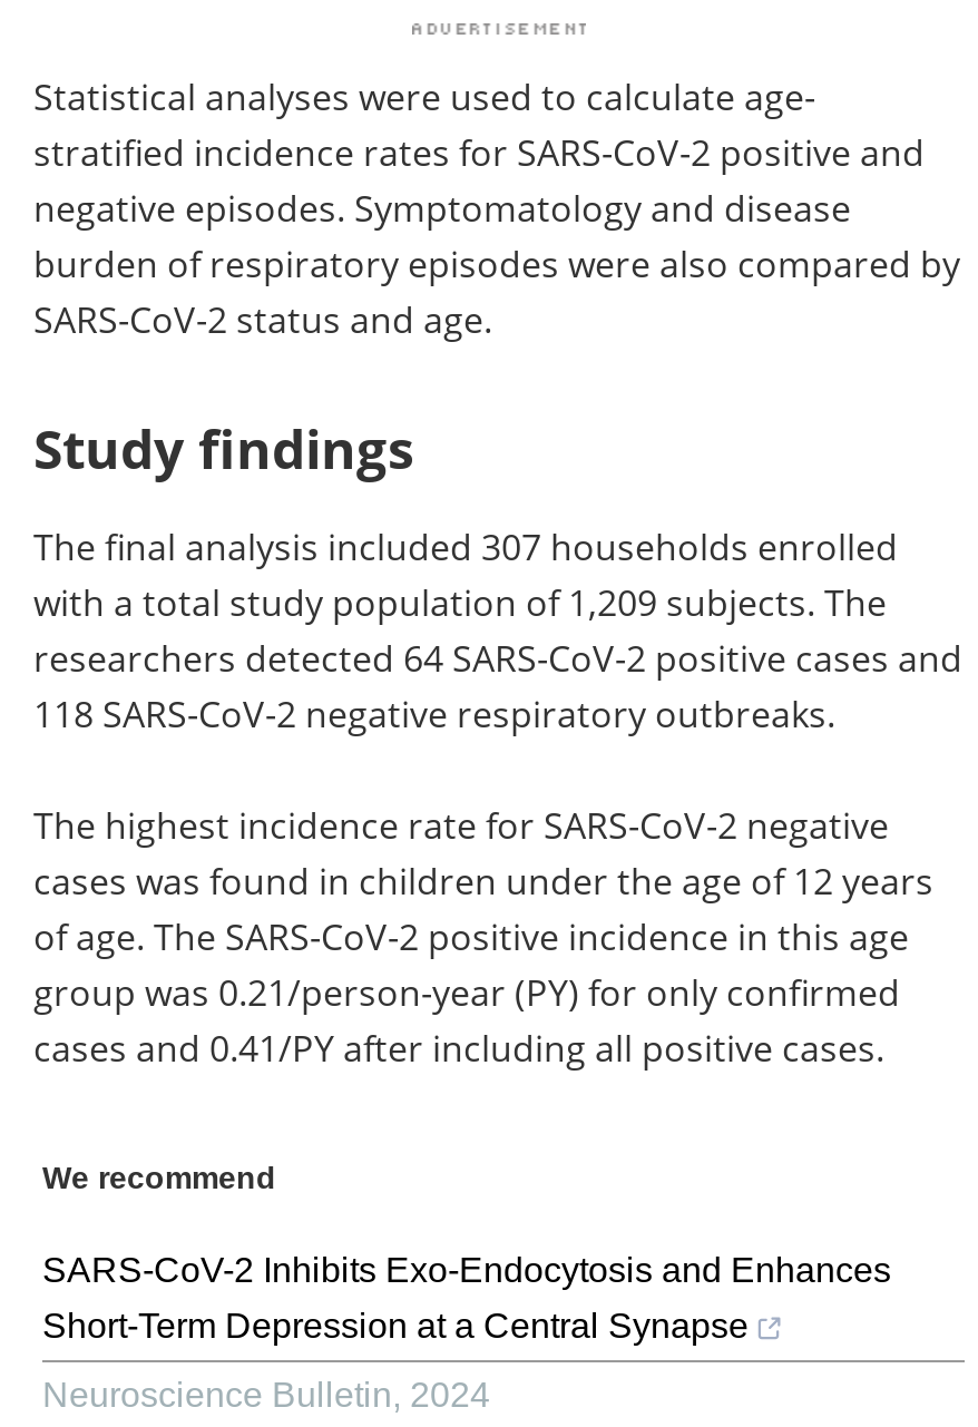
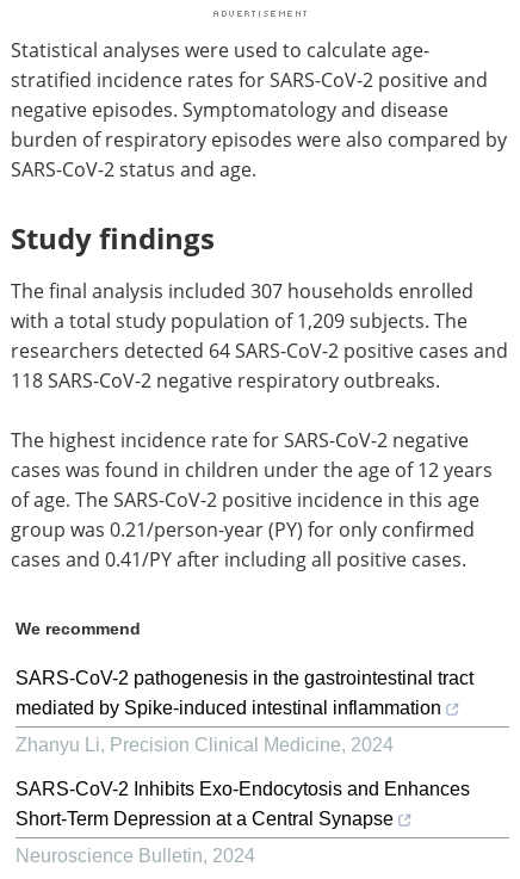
none -> [16,667,473,754] SARS-CoV-2 pathogenesis in the gastrointestinal tract | mediated by Spike-induced intestinal inflammation | Zhanyu Li, Precision Clinical Medicine, 2024

